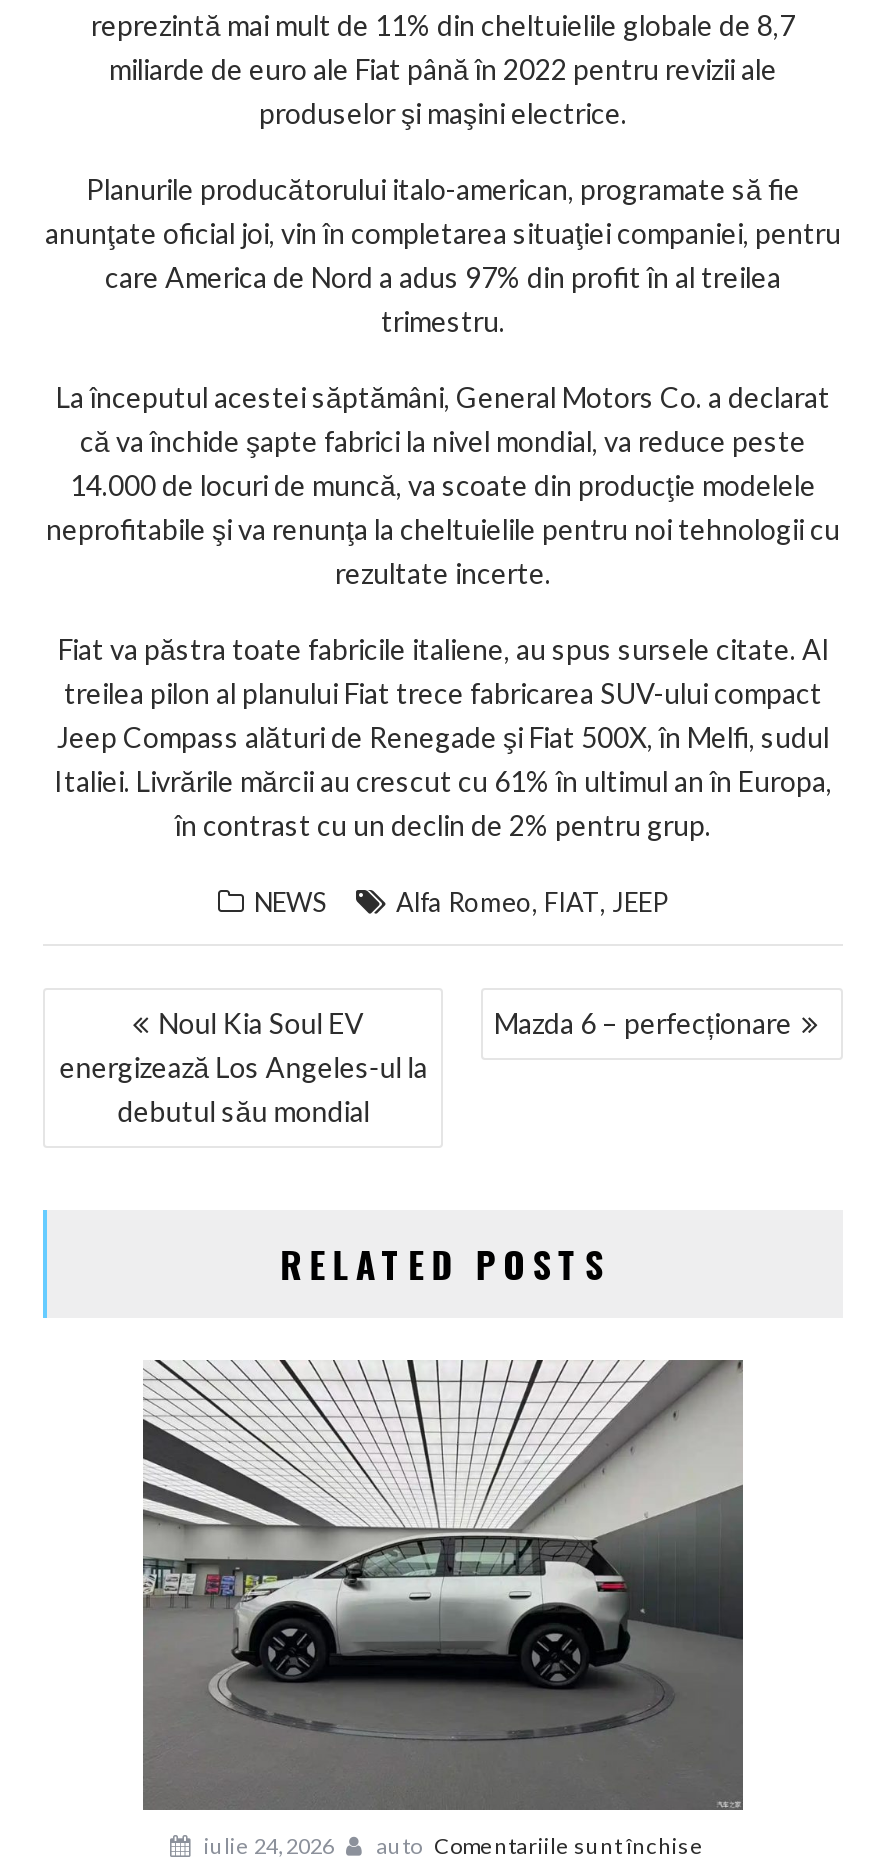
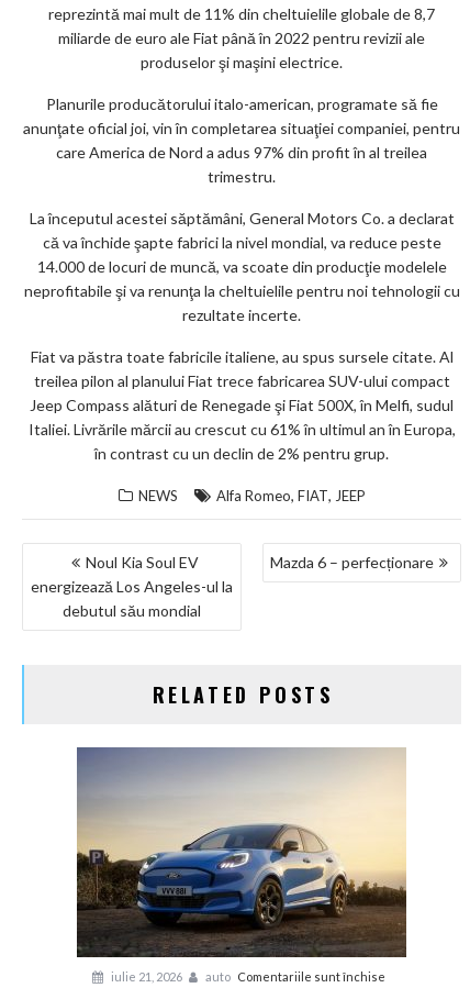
[143,1358,745,1858] [image] | iulie 24, 2026 -> [77,746,406,984] [image] | iulie 21, 2026

